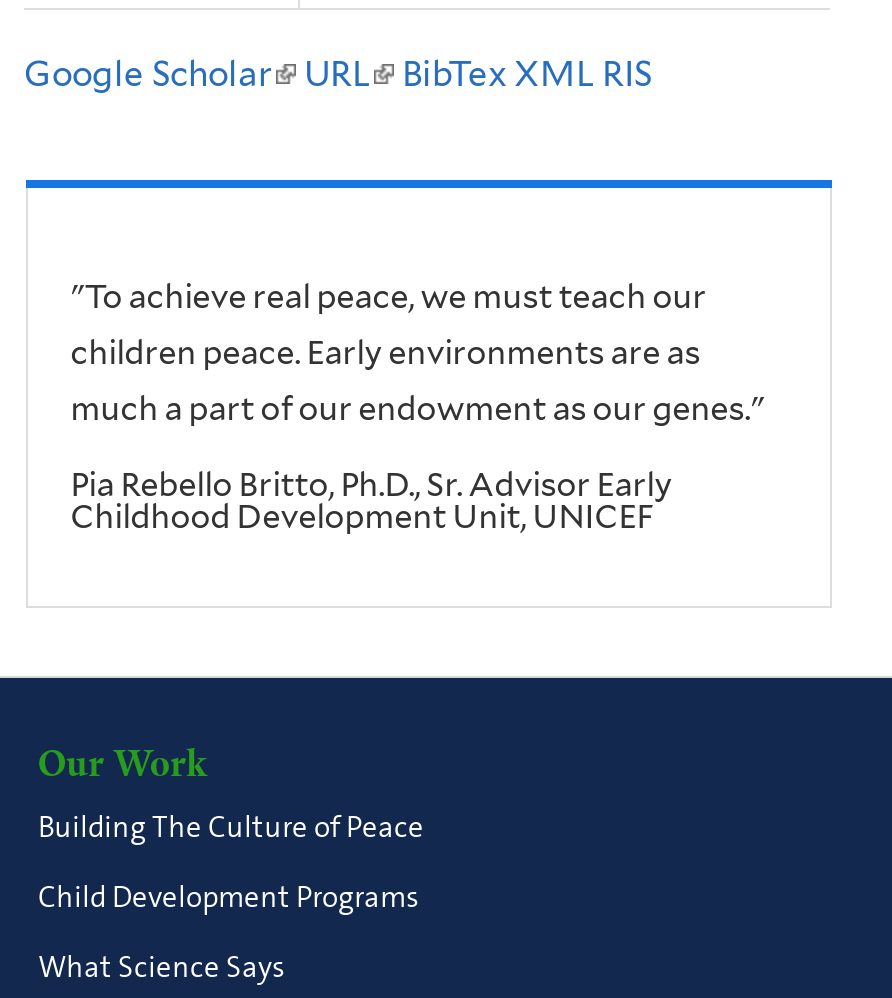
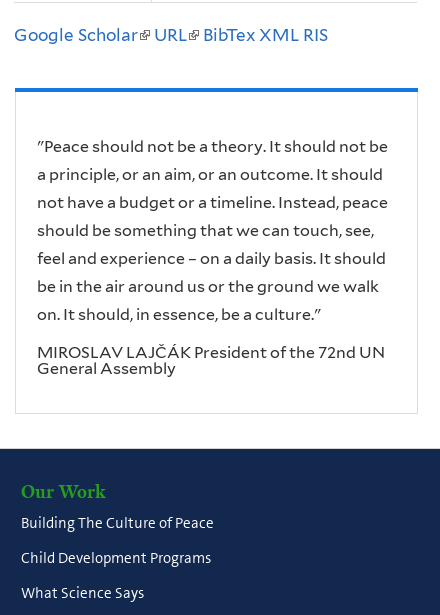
[70,278,764,536] "To achieve real peace, we must teach our | children peace. Early environments are as | much a part of our endowment as our genes." | Pia Rebello Britto, Ph.D., Sr. Advisor Early | Childhood Development Unit, UNICEF -> [37,137,388,378] "Peace should not be a theory. It should not be | a principle, or an aim, or an outcome. It should | not have a budget or a timeline. Instead, peace | should be something that we can touch, see, | feel and experience – on a daily basis. It should | be in the air around us or the ground we walk | on. It should, in essence, be a culture." | MIROSLAV LAJČÁK President of the 72nd UN | General Assembly

